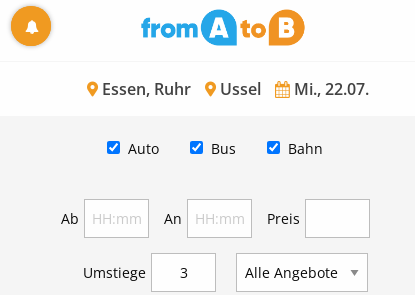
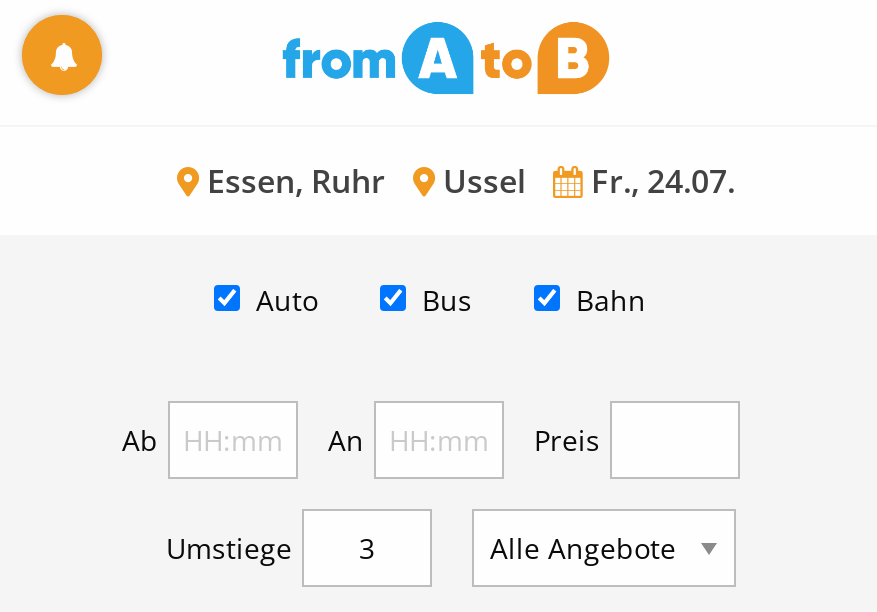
[98,77,369,99] Essen, Ruhr Ussel Mi., 22.07. -> [199,158,735,202] Essen, Ruhr Ussel Fr., 24.07.

